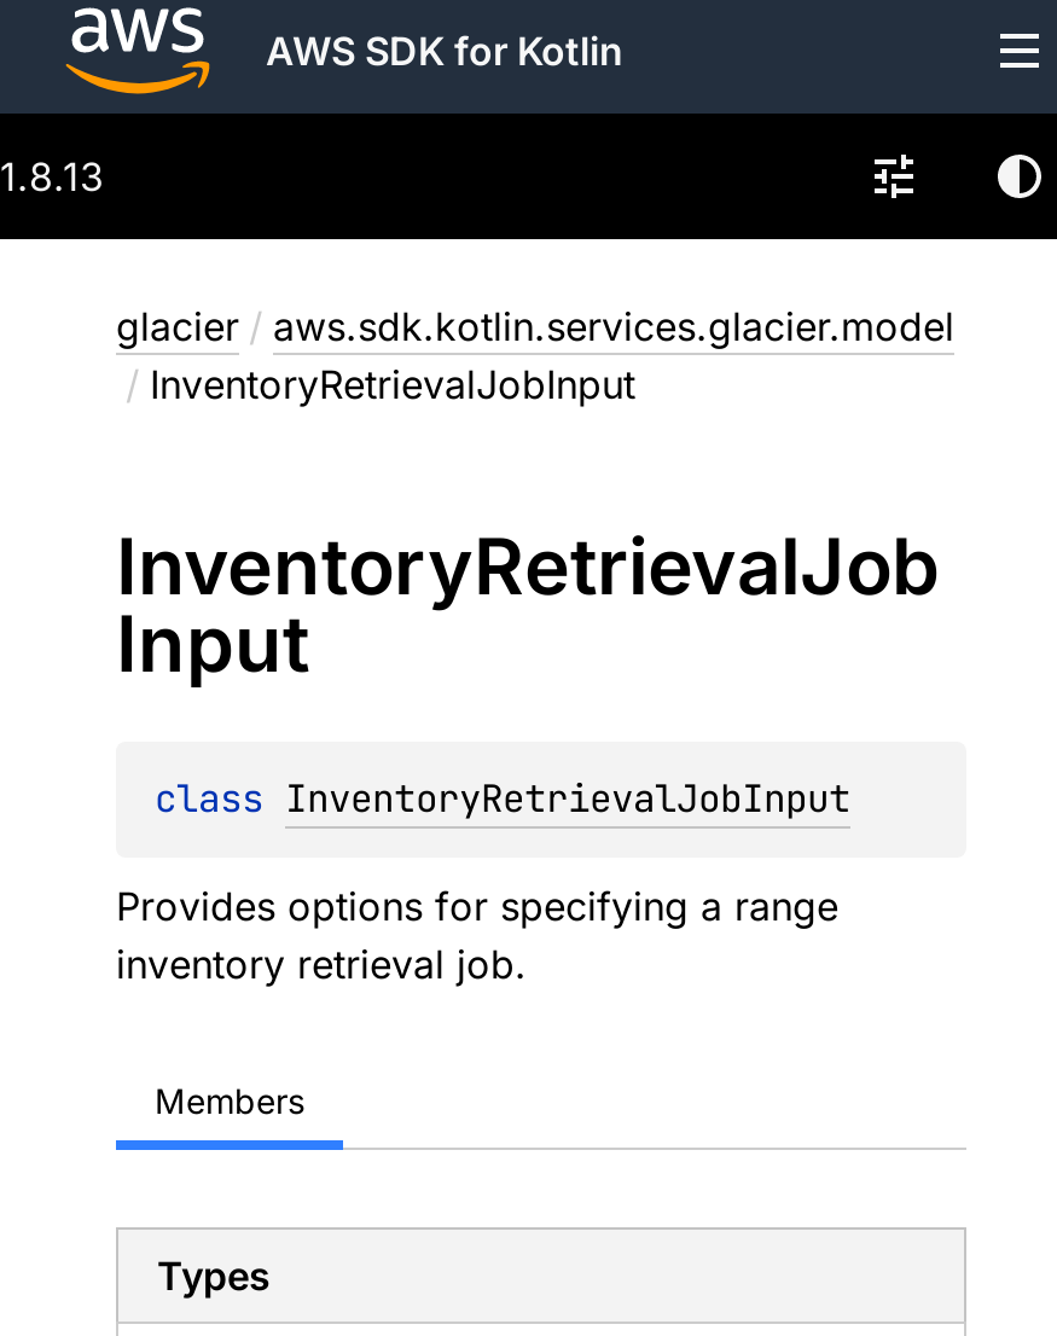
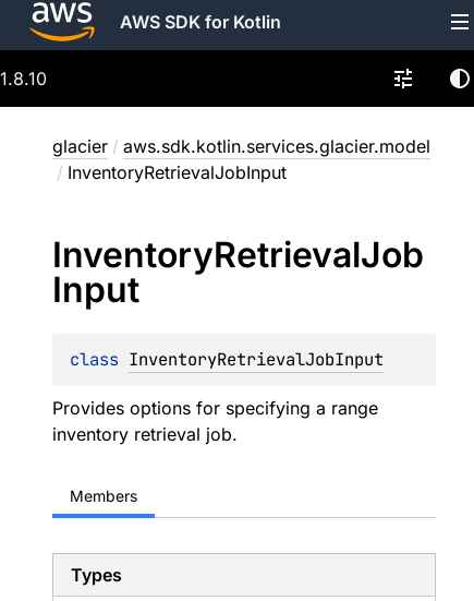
[0,152,104,201] 1.8.13 -> [0,68,47,89] 1.8.10

